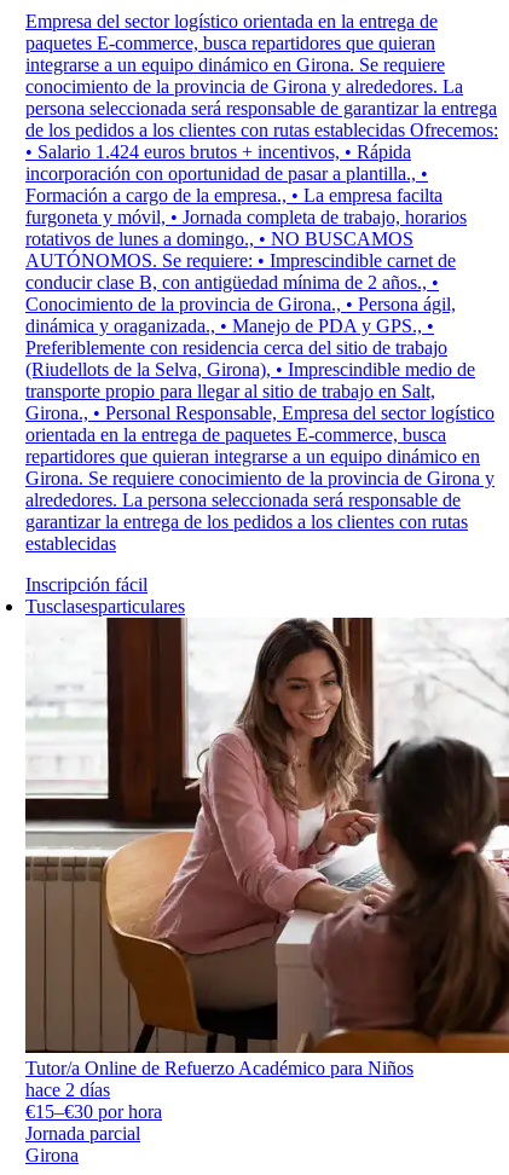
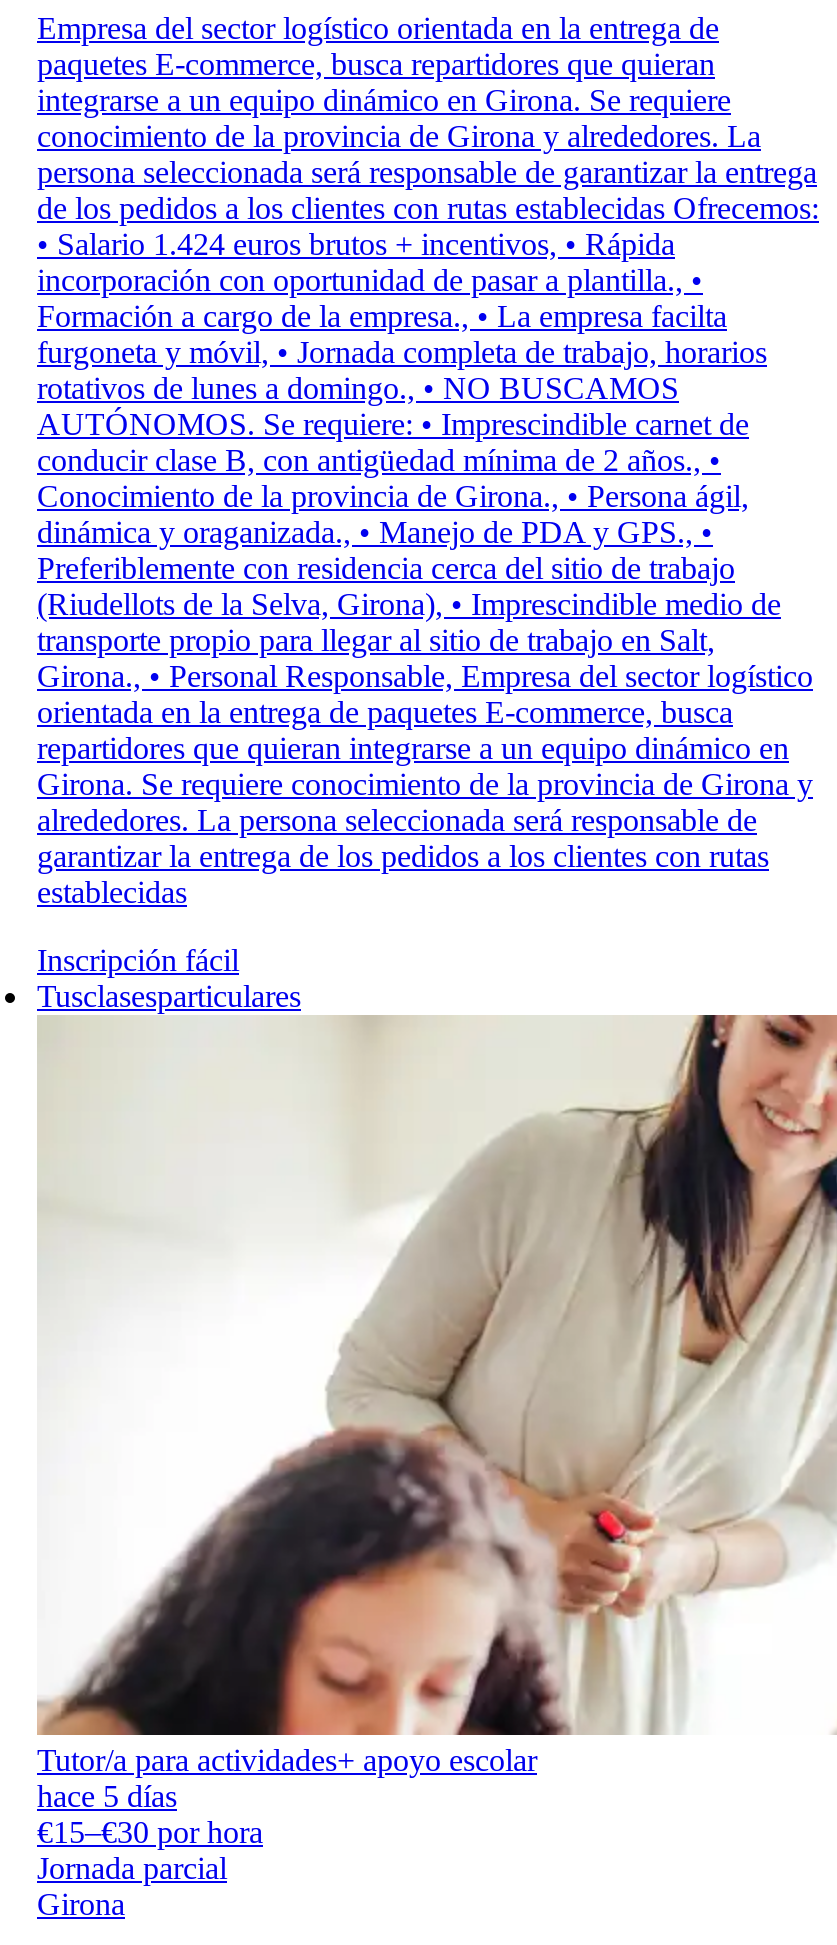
[24,617,505,1100] [image] | Tutor/a Online de Refuerzo Académico para Niños | hace 2 días -> [37,1013,831,1813] [image] | Tutor/a para actividades+ apoyo escolar | hace 5 días

